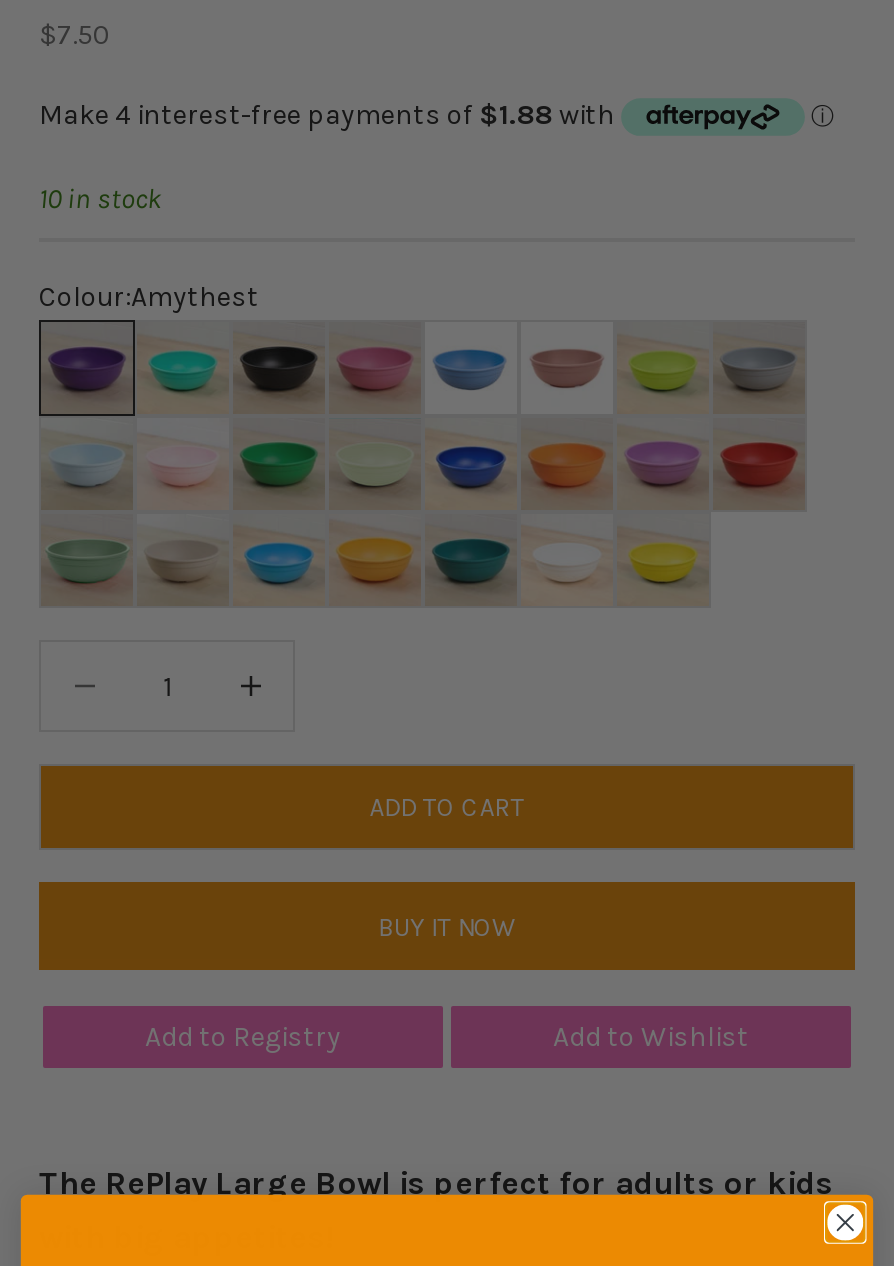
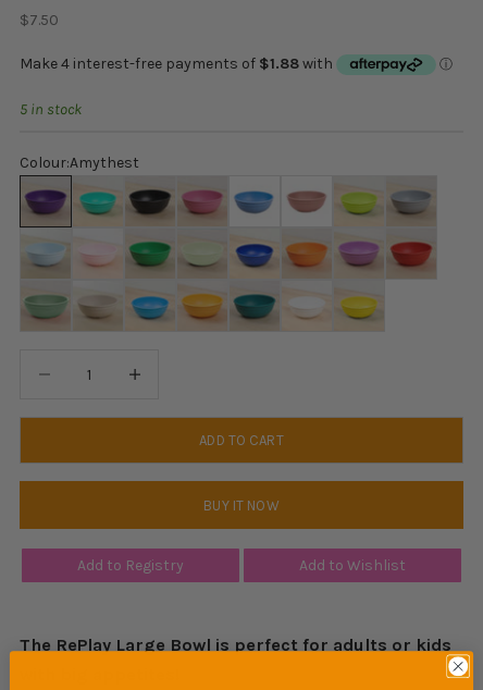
[39,183,161,217] 10 in stock -> [20,101,82,119] 5 in stock

